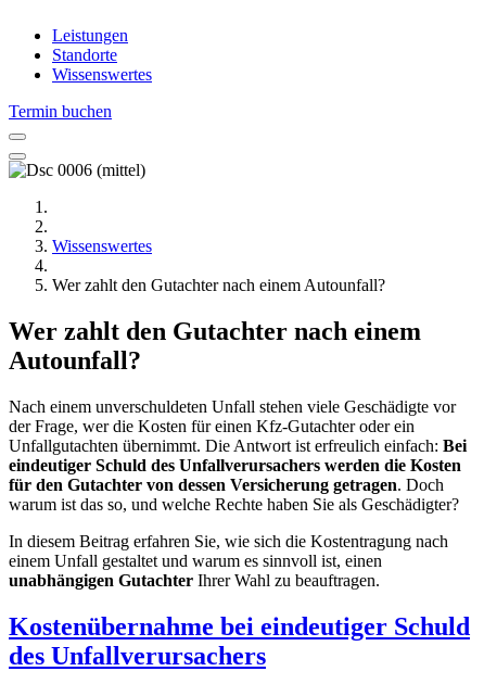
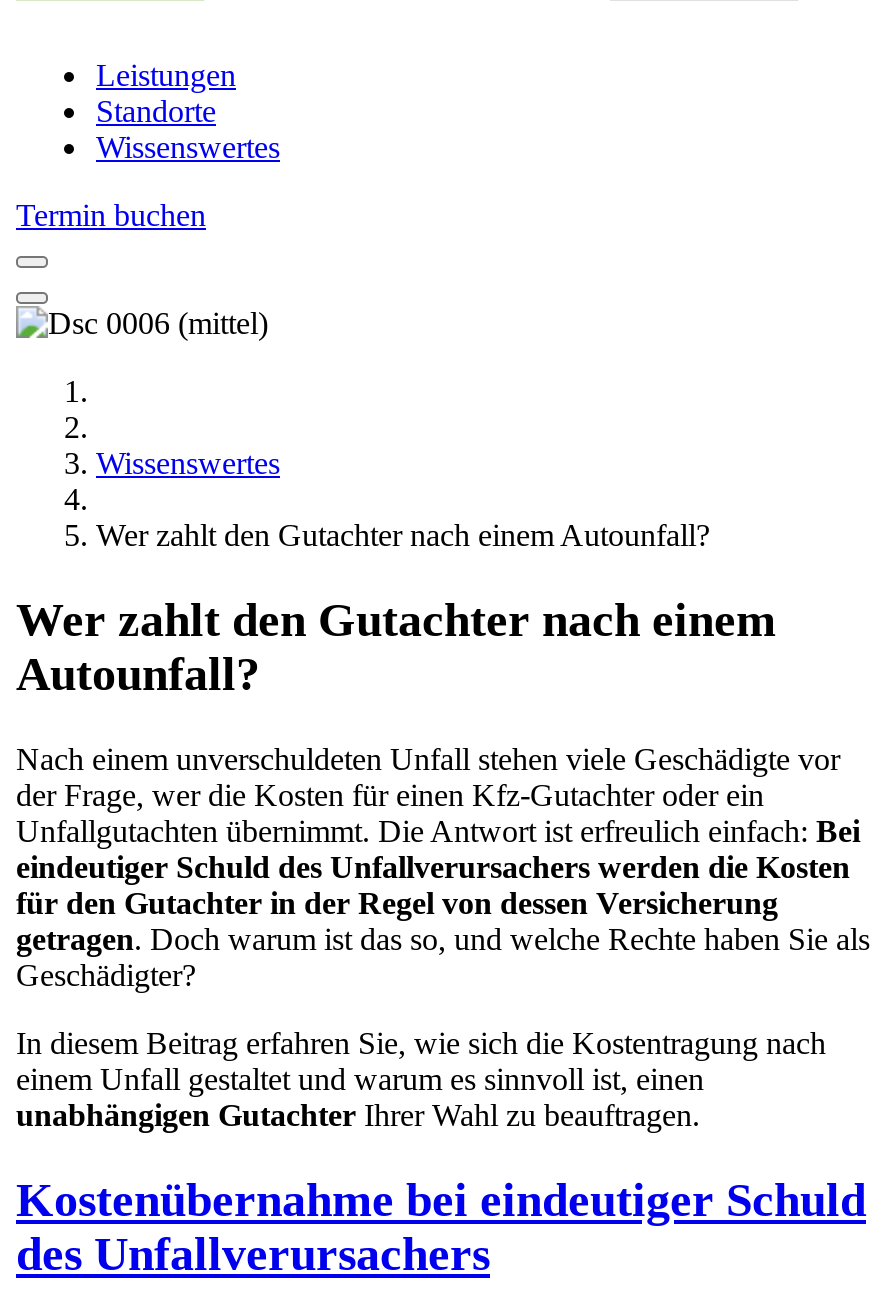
[9,475,459,513] für den Gutachter von dessen Versicherung getragen. Doch | warum ist das so, und welche Rechte haben Sie als Geschädigter? -> [16,886,870,992] für den Gutachter in der Regel von dessen Versicherung | getragen. Doch warum ist das so, und welche Rechte haben Sie als | Geschädigter?

